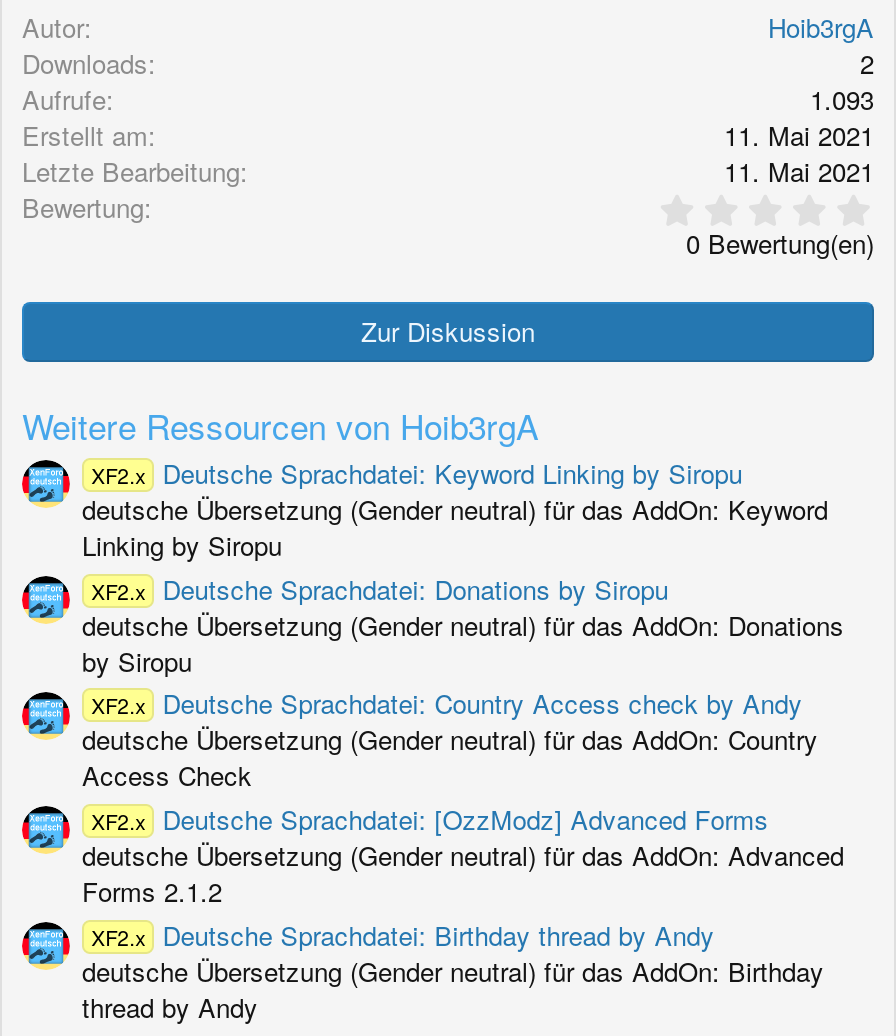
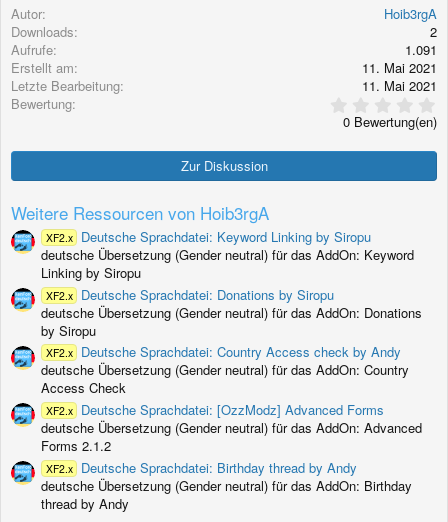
[810,81,874,119] 1.093 -> [405,40,437,59] 1.091

